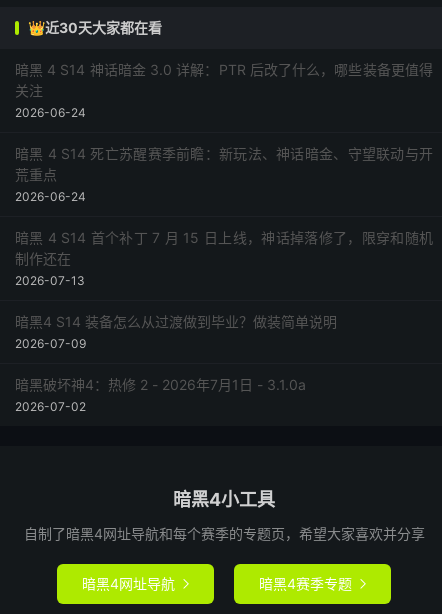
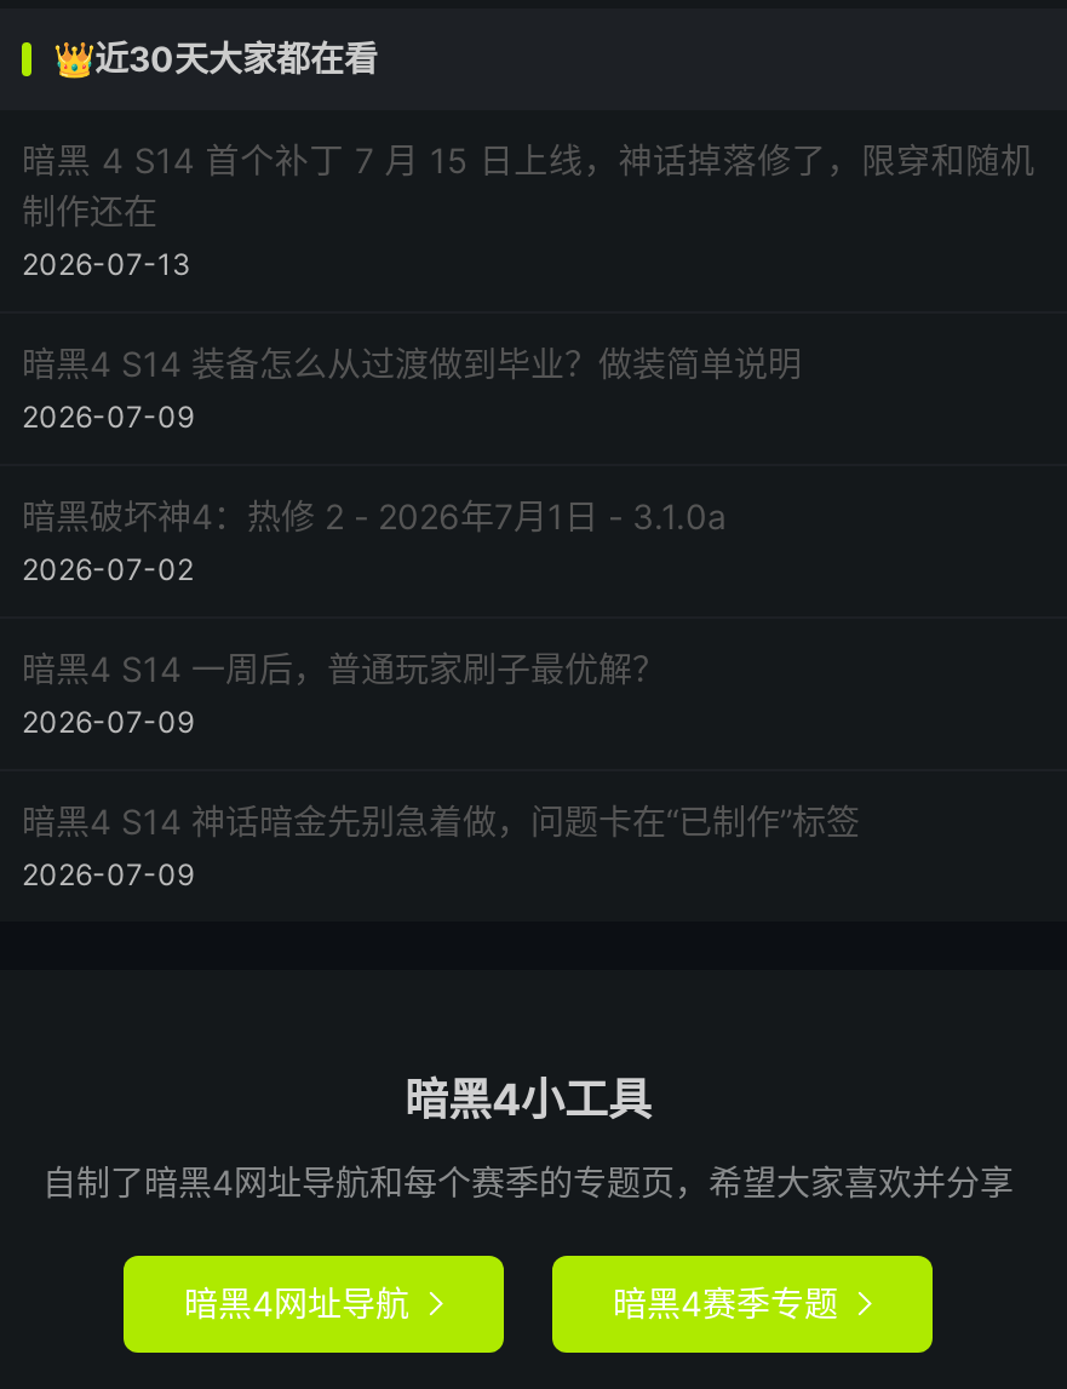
[15,61,433,204] 暗黑 4 S14 神话暗金 3.0 详解：PTR 后改了什么，哪些装备更值得 | 关注 | 2026-06-24 | 暗黑 4 S14 死亡苏醒赛季前瞻：新玩法、神话暗金、守望联动与开 | 荒重点 | 2026-06-24 -> none
moved [15,229,433,414] -> [22,140,1034,588]: 暗黑 4 S14 首个补丁 7 月 15 日上线，神话掉落修了，限穿和随机 | 制作还在 | 2026-07-13 | 暗黑4 S14 装备怎么从过渡做到毕业？做装简单说明 | 2026-07-09 | 暗黑破坏神4：热修 2 - 2026年7月1日 - 3.1.0a | 2026-07-02
none -> [22,649,860,893] 暗黑4 S14 一周后，普通玩家刷子最优解？ | 2026-07-09 | 暗黑4 S14 神话暗金先别急着做，问题卡在“已制作”标签 | 2026-07-09

